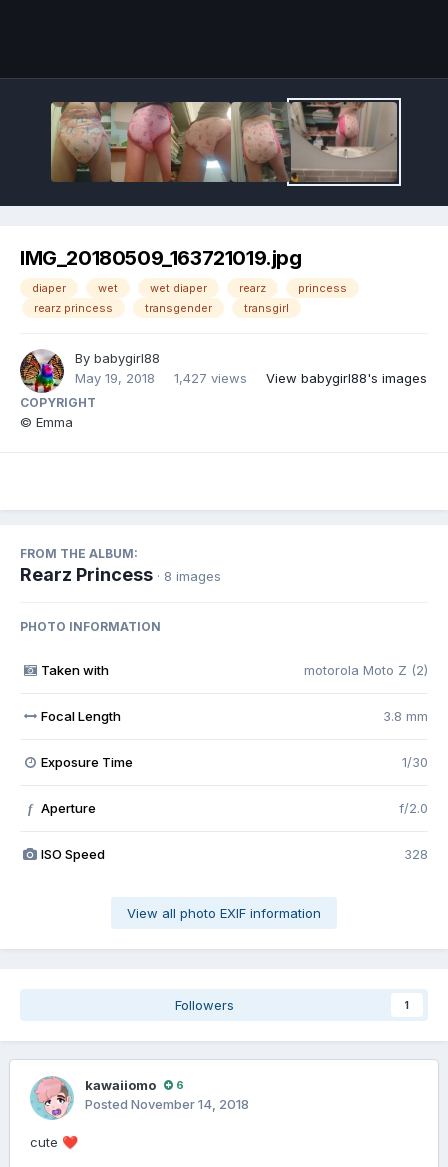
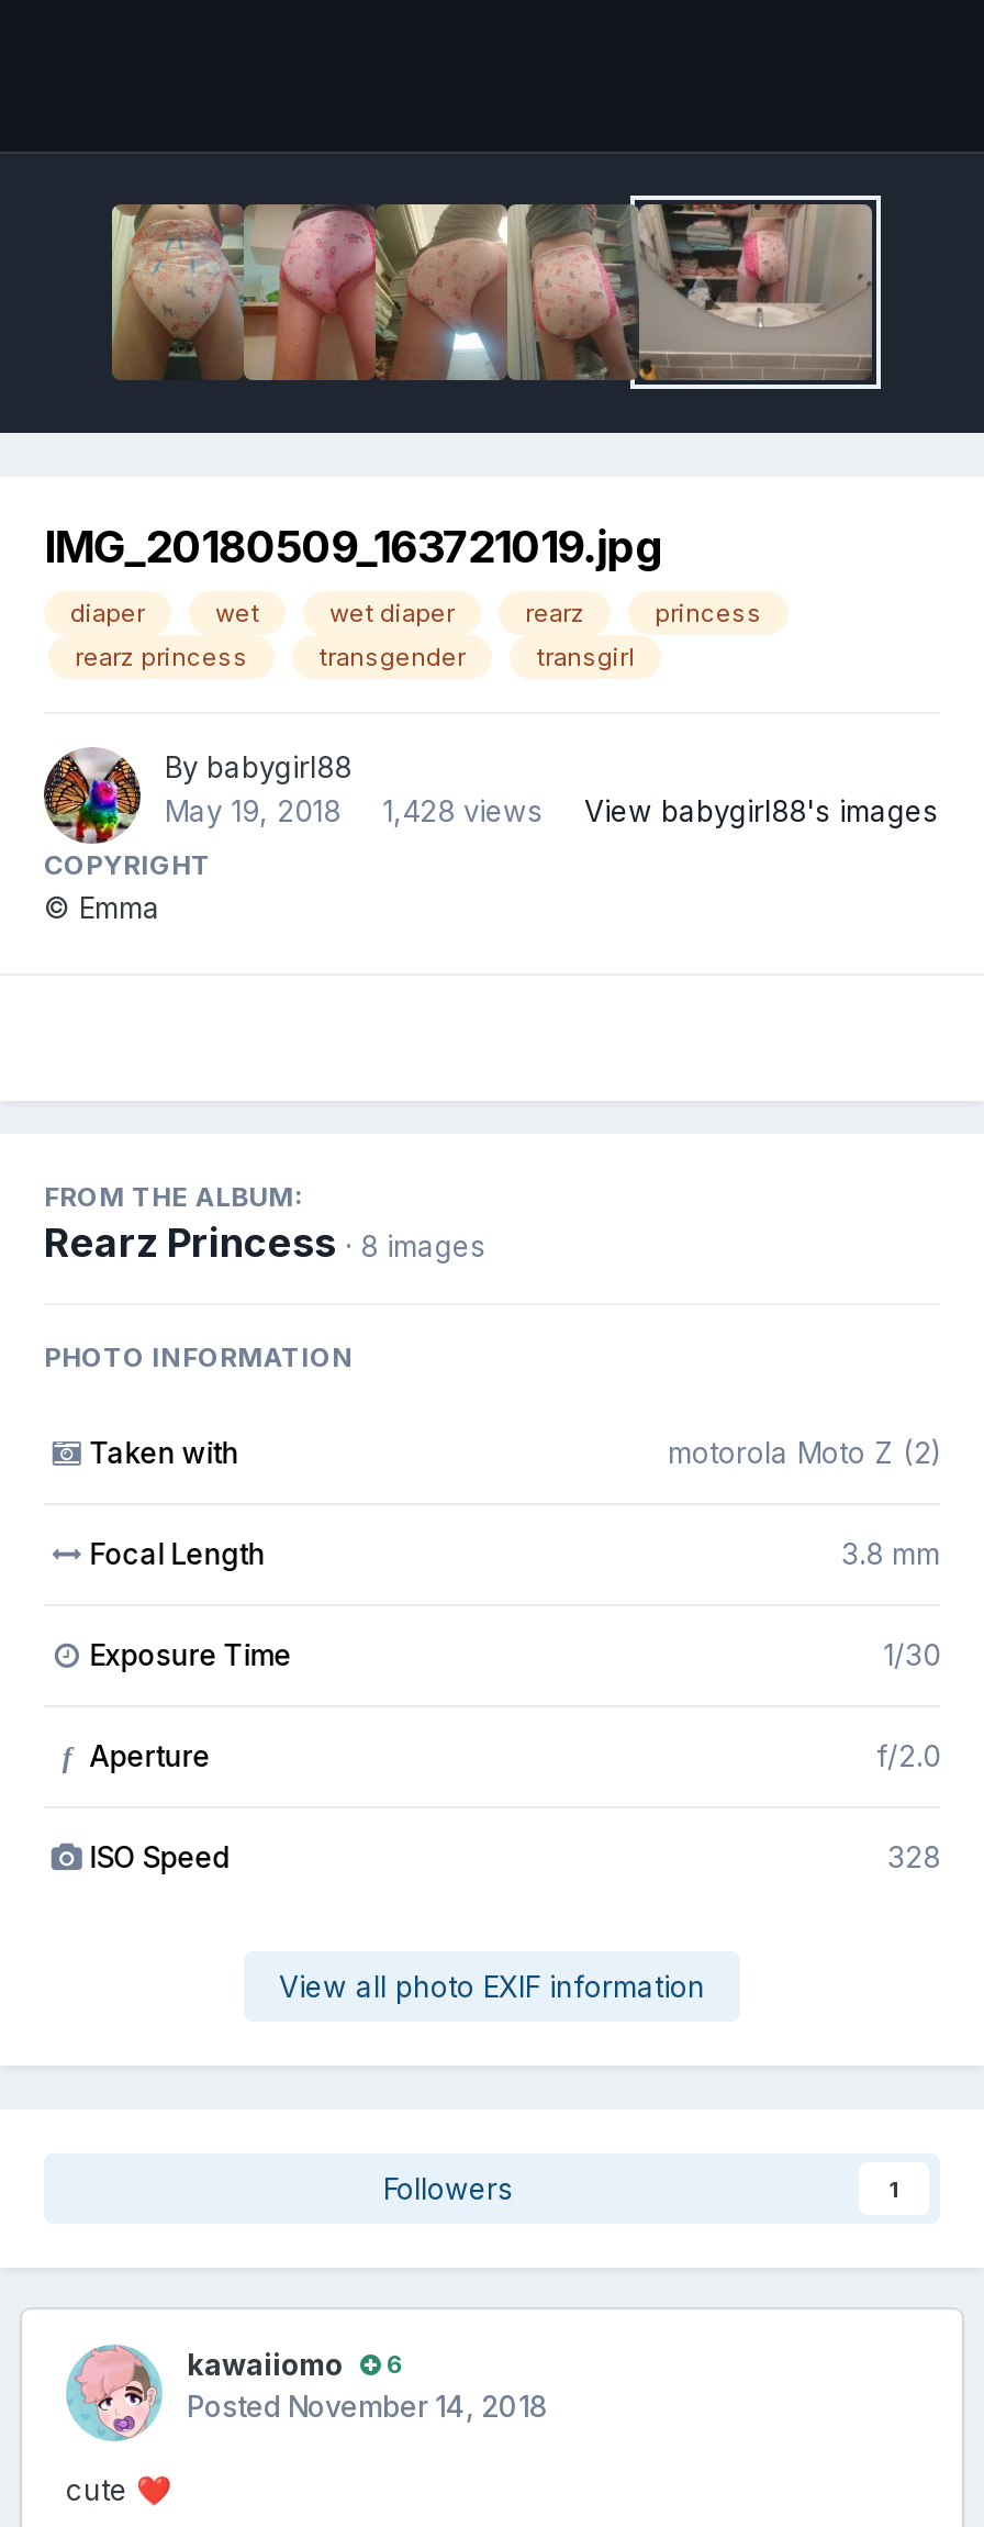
[75,370,427,386] May 19, 2018 1,427 views View babygirl88's images -> [165,794,938,829] May 19, 2018 1,428 views View babygirl88's images

